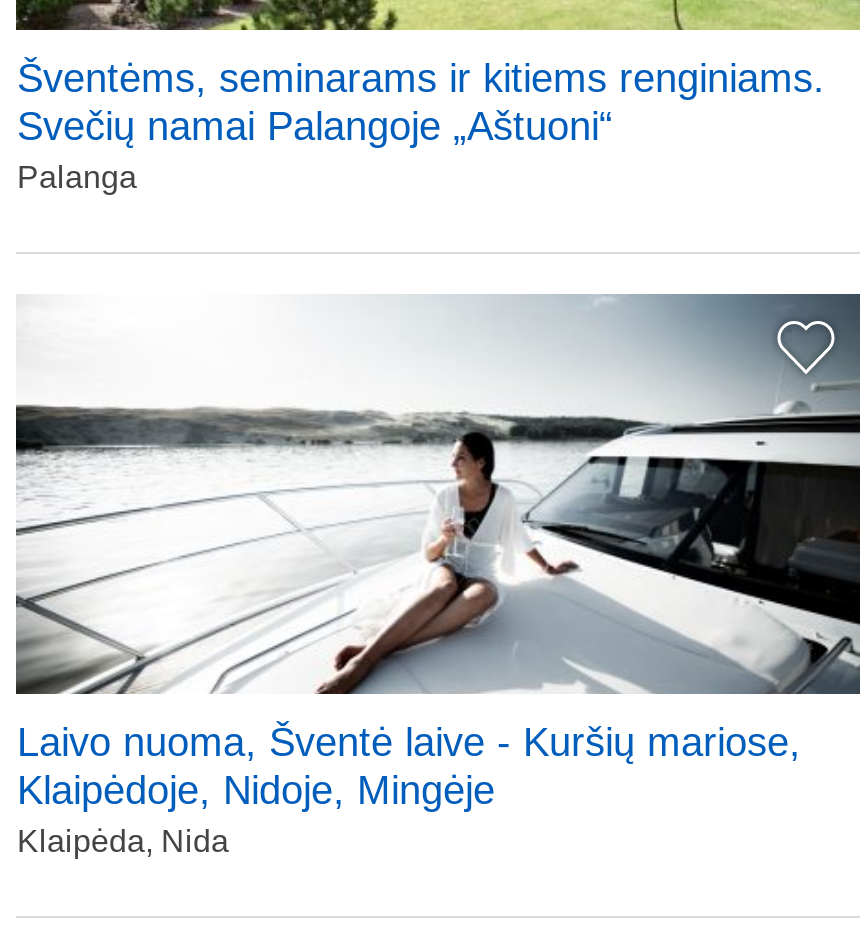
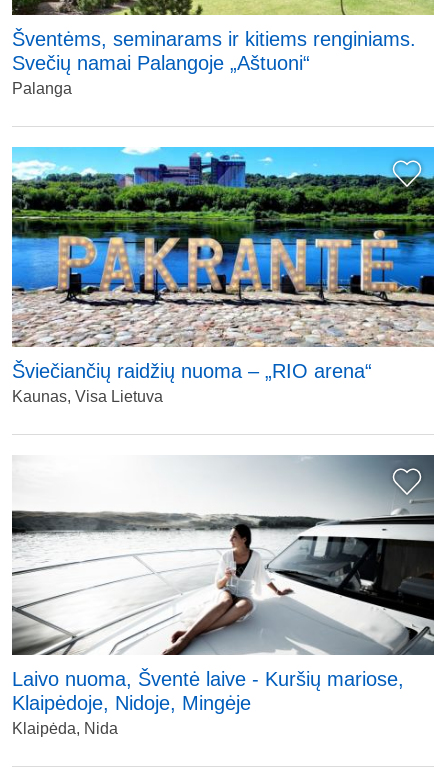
none -> [11,146,435,405] [image] | Šviečiančių raidžių nuoma – „RIO arena“ | Kaunas, Visa Lietuva

